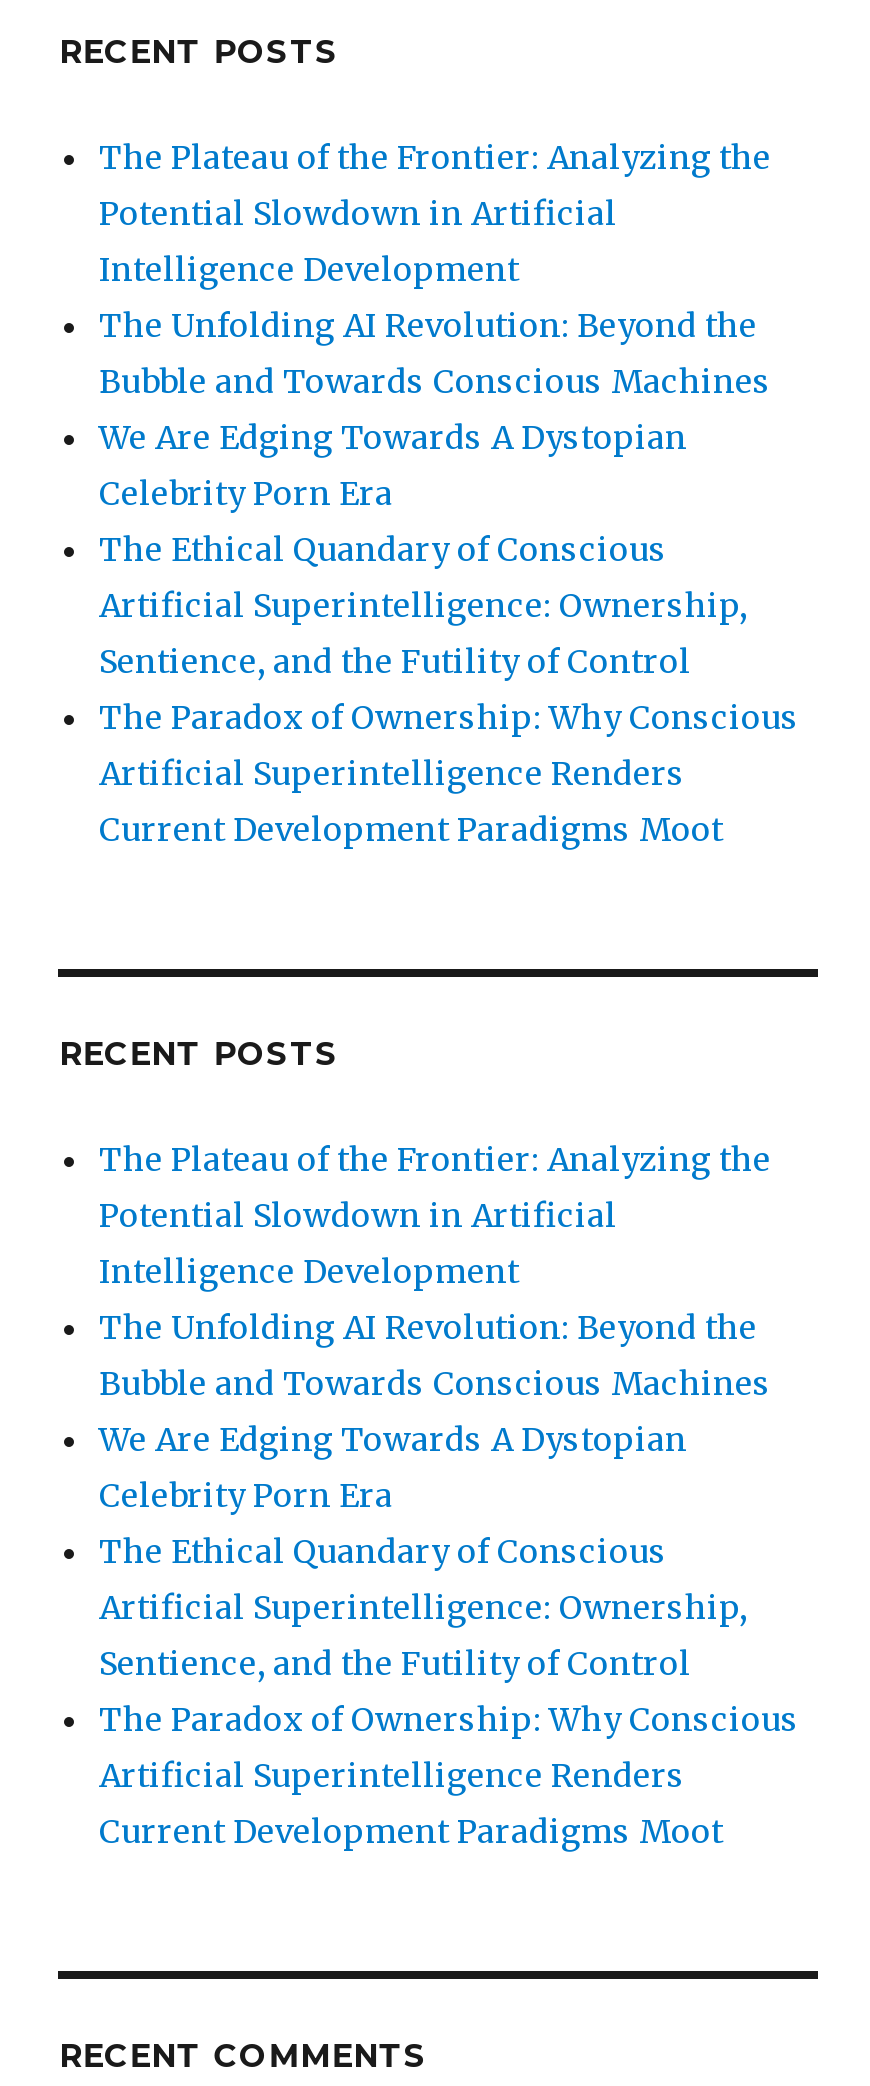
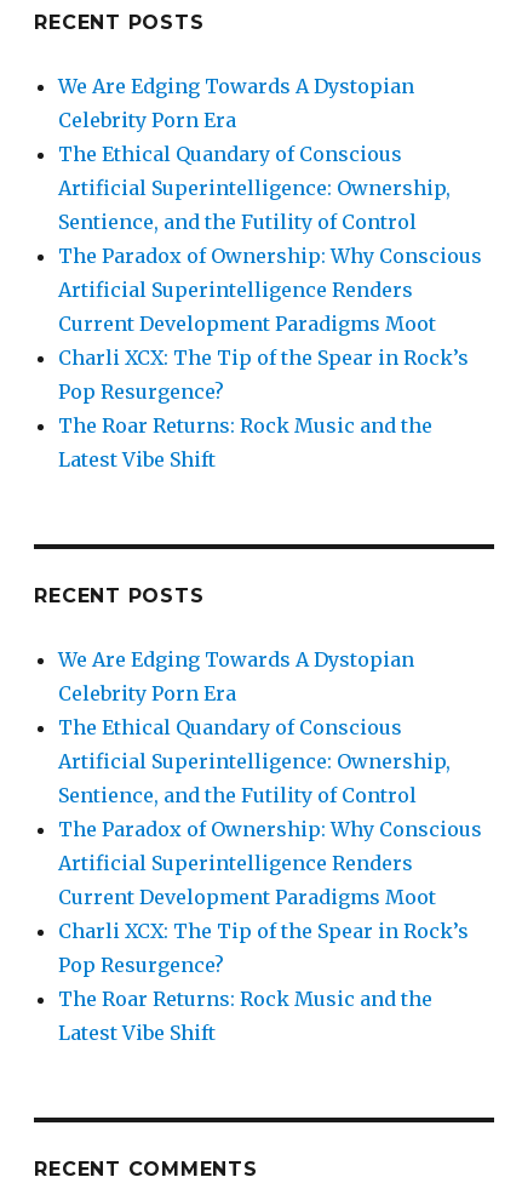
[99,137,771,401] The Plateau of the Frontier: Analyzing the | Potential Slowdown in Artificial | Intelligence Development | The Unfolding AI Revolution: Beyond the | Bubble and Towards Conscious Machines -> none
moved [99,417,799,849] -> [59,74,483,336]: We Are Edging Towards A Dystopian | Celebrity Porn Era | The Ethical Quandary of Conscious | Artificial Superintelligence: Ownership, | Sentience, and the Futility of Control | The Paradox of Ownership: Why Conscious | Artificial Superintelligence Renders | Current Development Paradigms Moot
none -> [59,345,469,471] Charli XCX: The Tip of the Spear in Rock’s | Pop Resurgence? | The Roar Returns: Rock Music and the | Latest Vibe Shift
[99,1139,771,1403] The Plateau of the Frontier: Analyzing the | Potential Slowdown in Artificial | Intelligence Development | The Unfolding AI Revolution: Beyond the | Bubble and Towards Conscious Machines -> none
moved [99,1419,799,1851] -> [59,647,483,909]: We Are Edging Towards A Dystopian | Celebrity Porn Era | The Ethical Quandary of Conscious | Artificial Superintelligence: Ownership, | Sentience, and the Futility of Control | The Paradox of Ownership: Why Conscious | Artificial Superintelligence Renders | Current Development Paradigms Moot
none -> [59,919,469,1045] Charli XCX: The Tip of the Spear in Rock’s | Pop Resurgence? | The Roar Returns: Rock Music and the | Latest Vibe Shift

